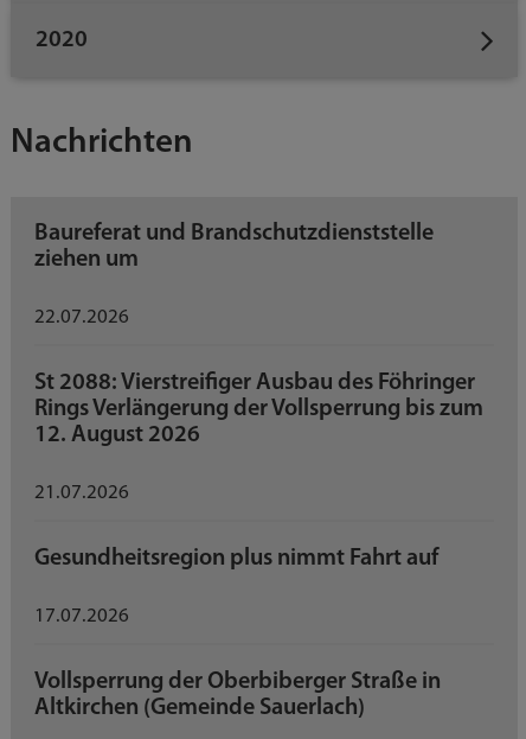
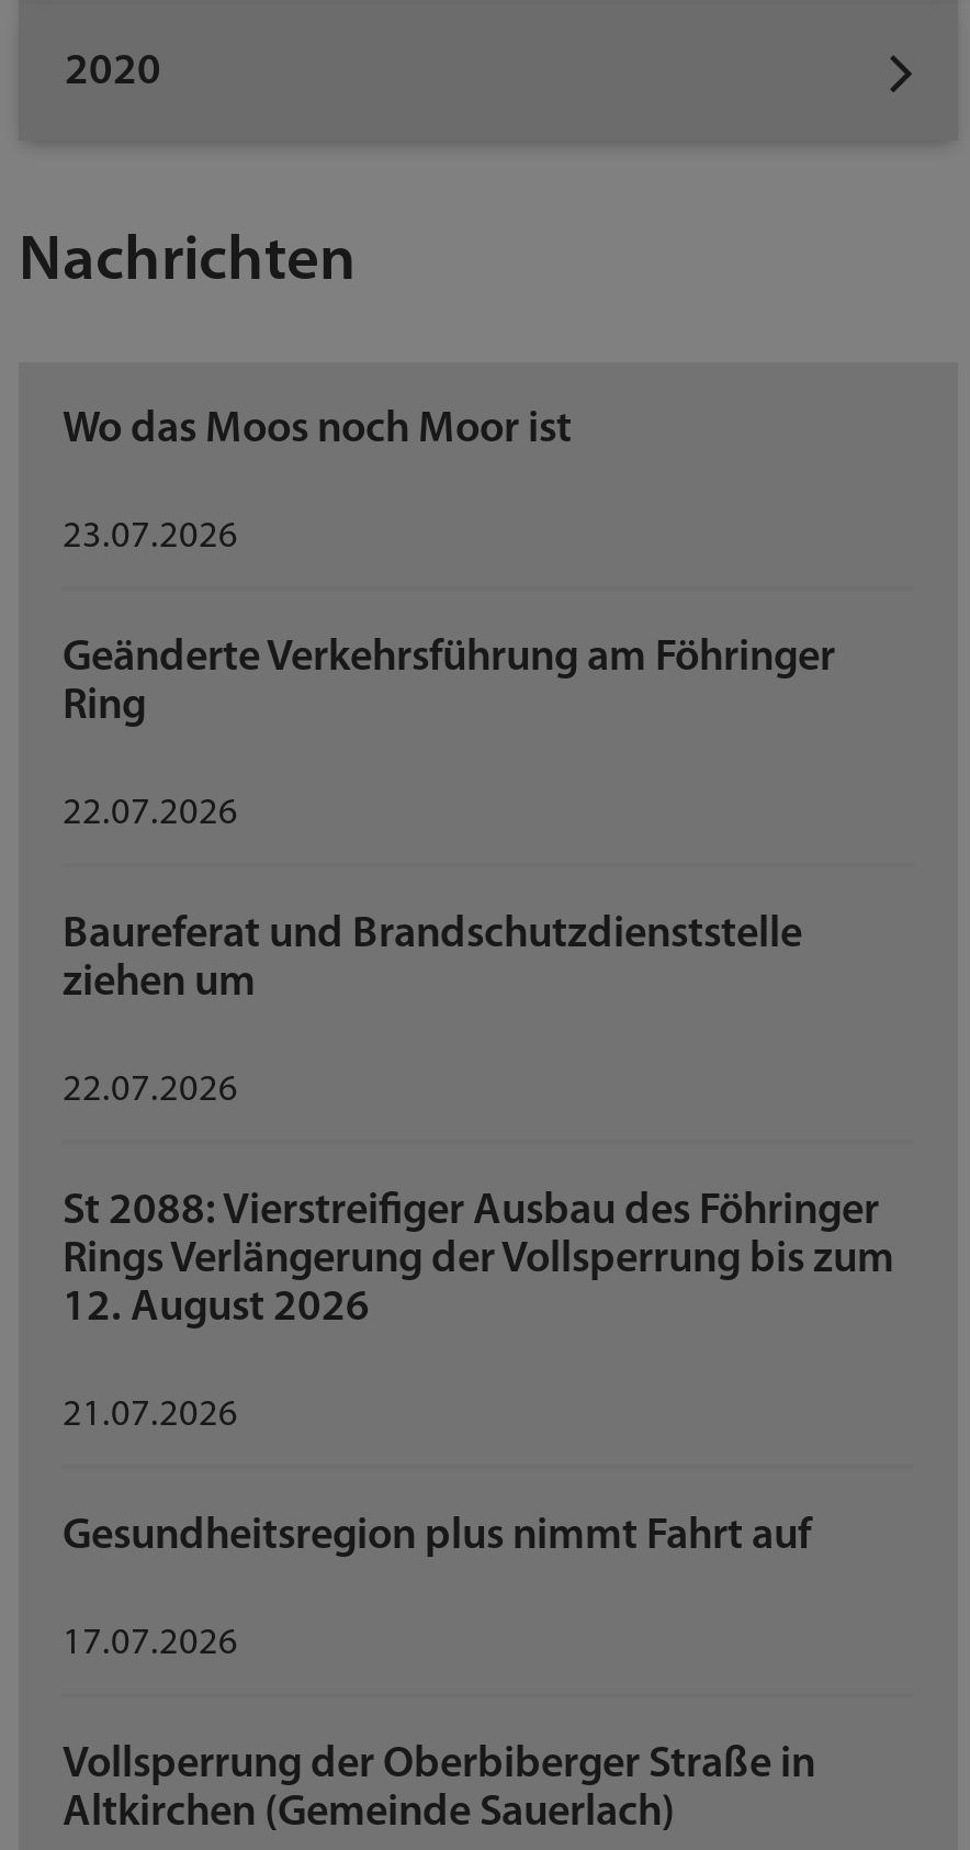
none -> [63,408,835,832] Wo das Moos noch Moor ist | 23.07.2026 | Geänderte Verkehrsführung am Föhringer | Ring | 22.07.2026

